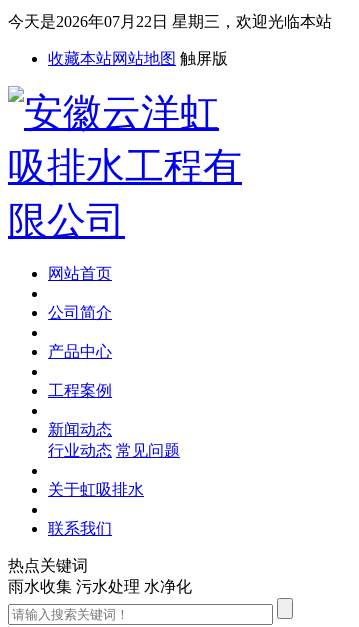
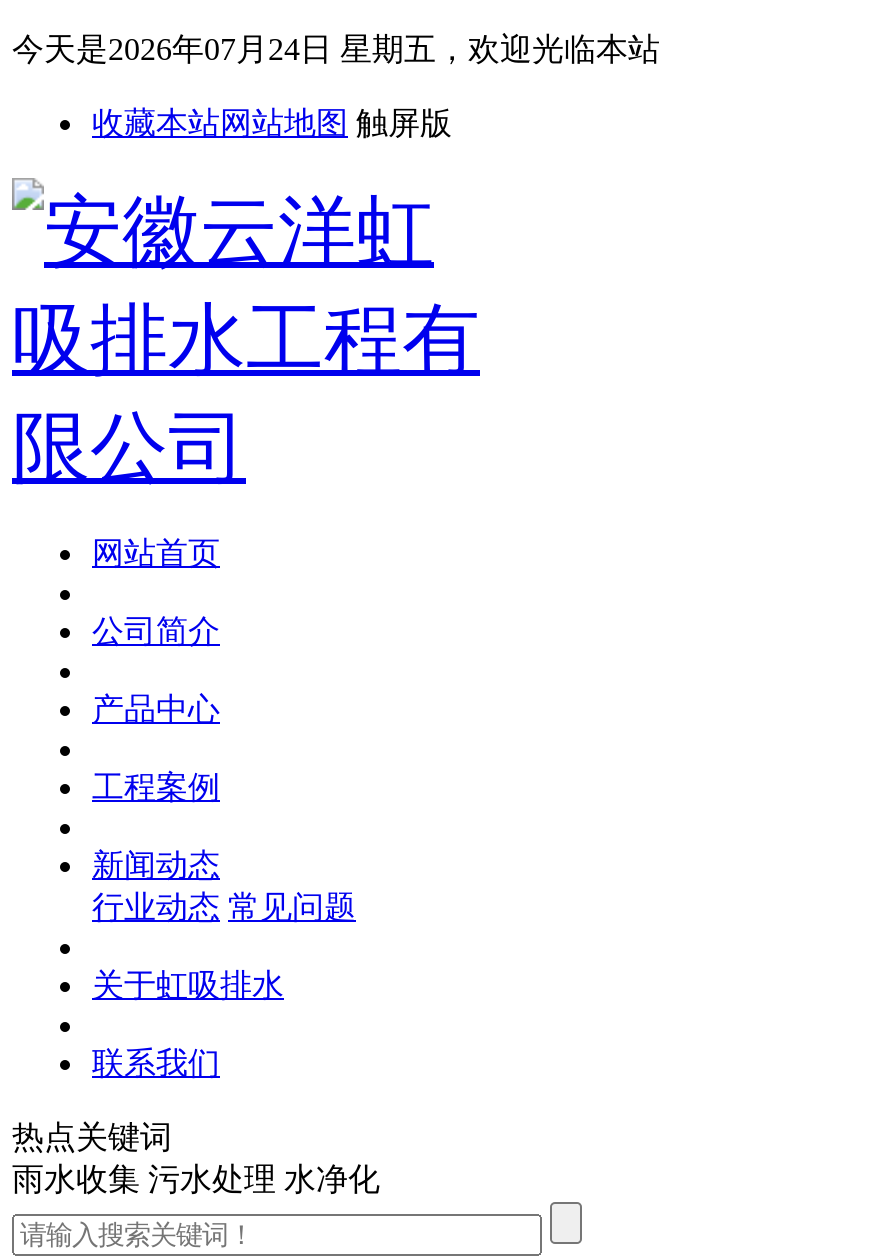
[8,13,332,30] 今天是2026年07月22日 星期三，欢迎光临本站 -> [12,32,660,66] 今天是2026年07月24日 星期五，欢迎光临本站

